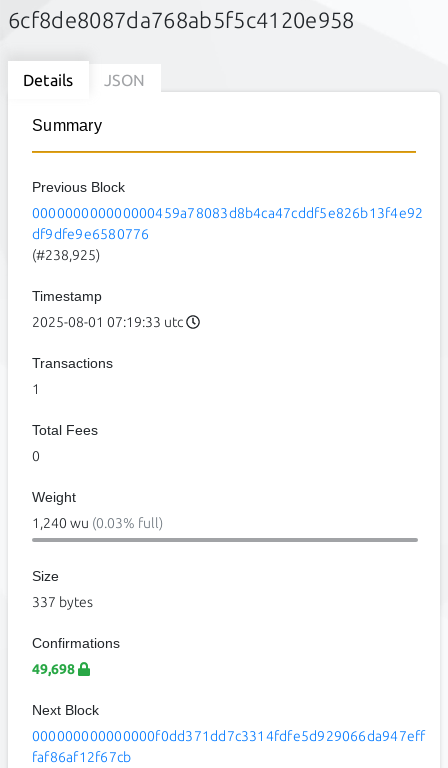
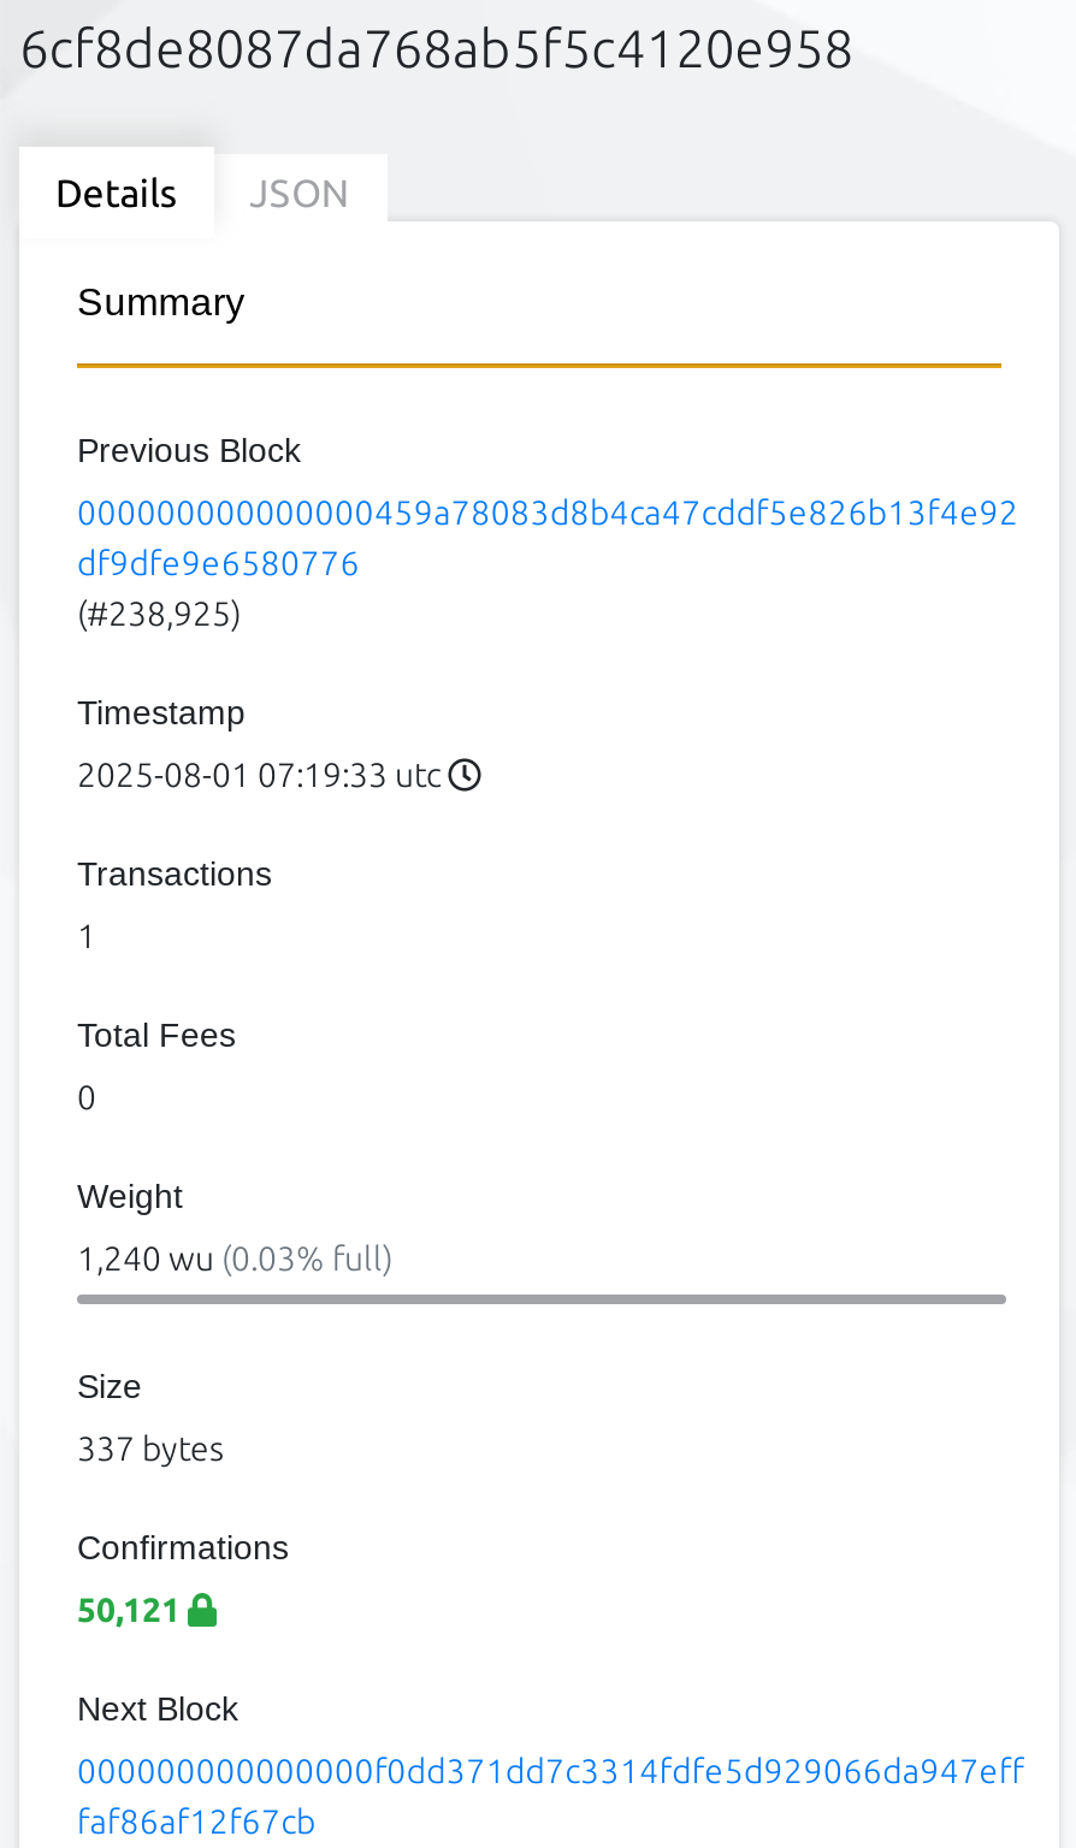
[32,661,78,677] 49,698 -> [77,1591,188,1629] 50,121

